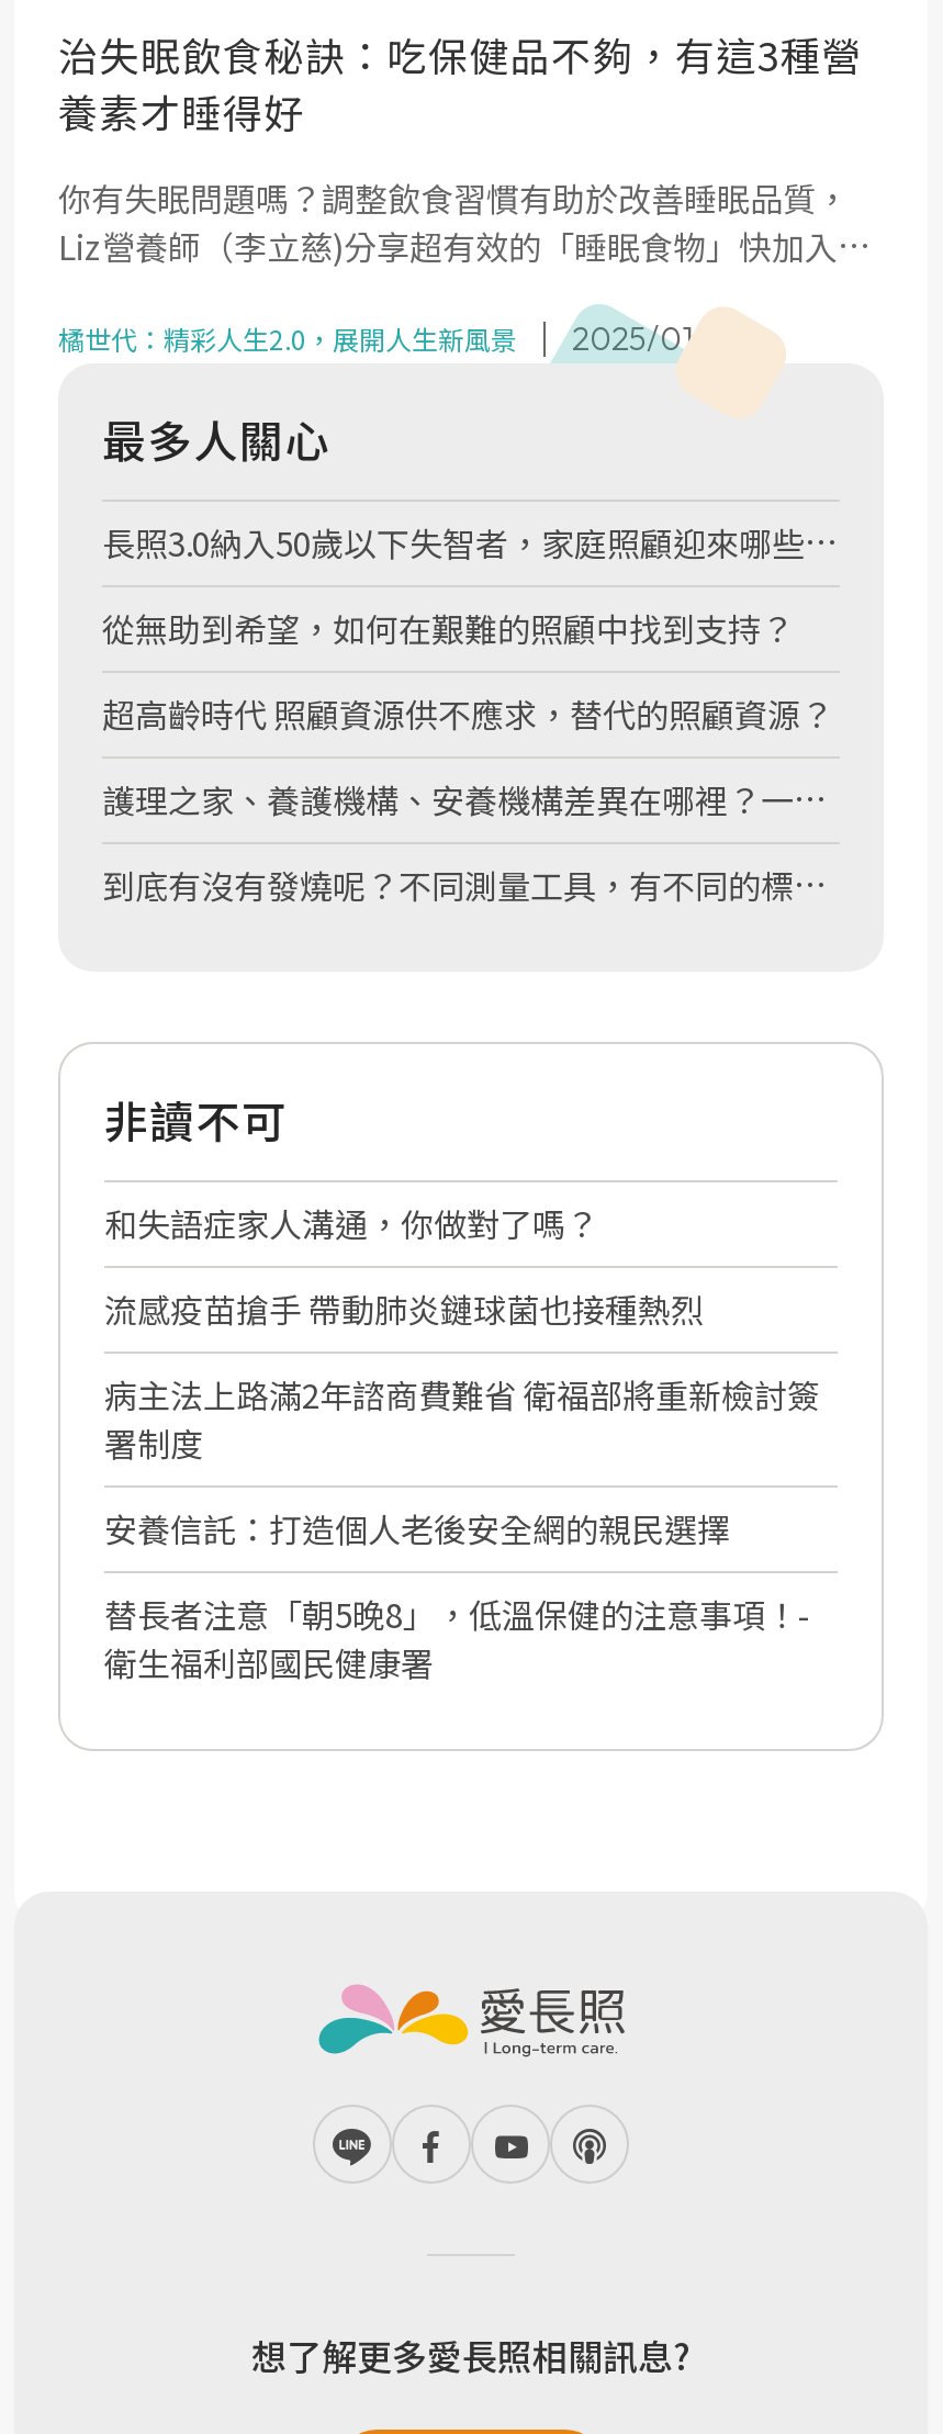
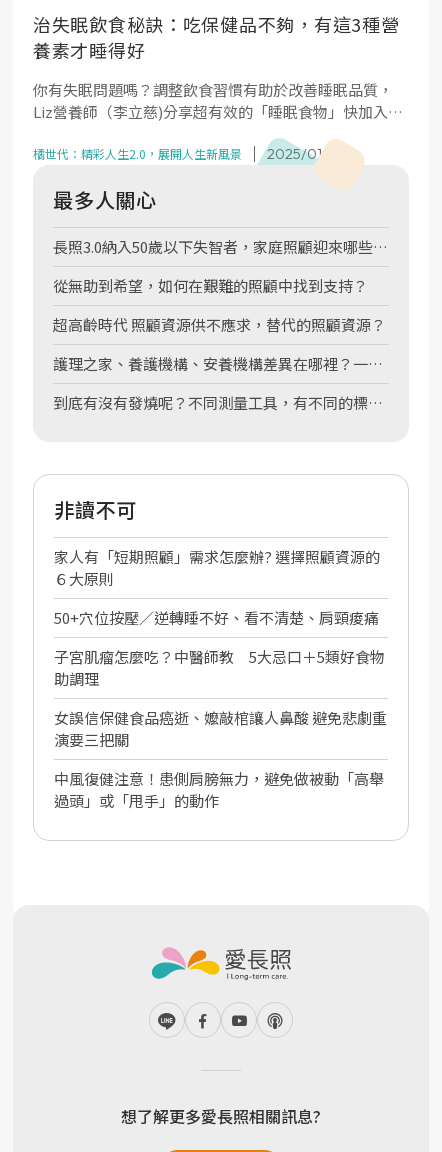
[104,1199,598,1245] 和失語症家人溝通，你做對了嗎？ -> [54,546,380,589] 家人有「短期照顧」需求怎麼辦? 選擇照顧資源的 | ６大原則
[104,1285,704,1331] 流感疫苗搶手 帶動肺炎鏈球菌也接種熱烈 -> [54,607,379,628] 50+穴位按壓／逆轉睡不好、看不清楚、肩頸痠痛
[104,1370,820,1465] 病主法上路滿2年諮商費難省 衛福部將重新檢討簽 | 署制度 -> [54,646,385,689] 子宮肌瘤怎麼吃？中醫師教 5大忌口＋5類好食物 | 助調理
[104,1504,730,1550] 安養信託：打造個人老後安全網的親民選擇 -> [54,707,387,750] 女誤信保健食品癌逝、嬤敲棺讓人鼻酸 避免悲劇重 | 演要三把關
[104,1590,811,1684] 替長者注意「朝5晚8」，低溫保健的注意事項！- | 衛生福利部國民健康署 -> [54,768,384,811] 中風復健注意！患側肩膀無力，避免做被動「高舉 | 過頭」或「甩手」的動作

